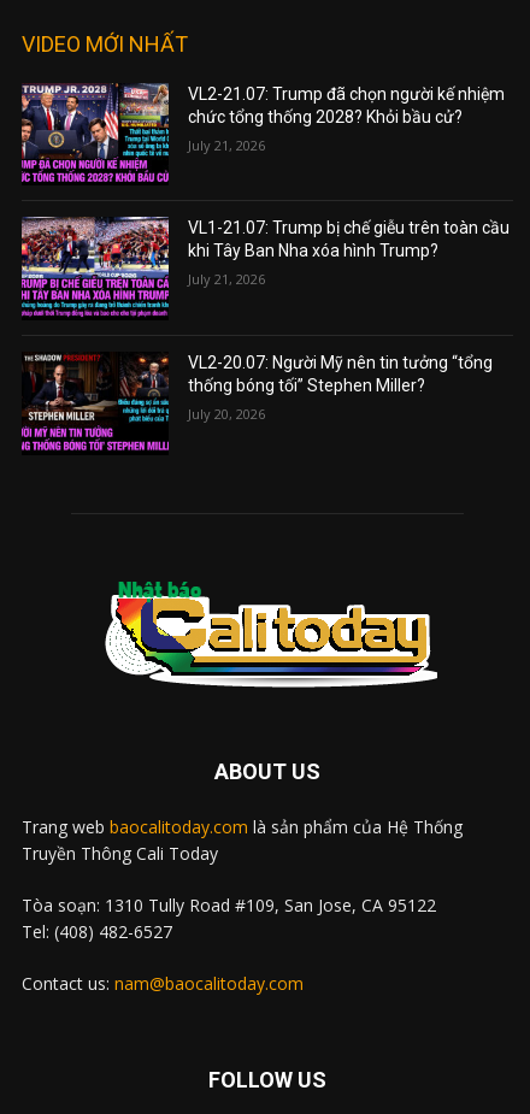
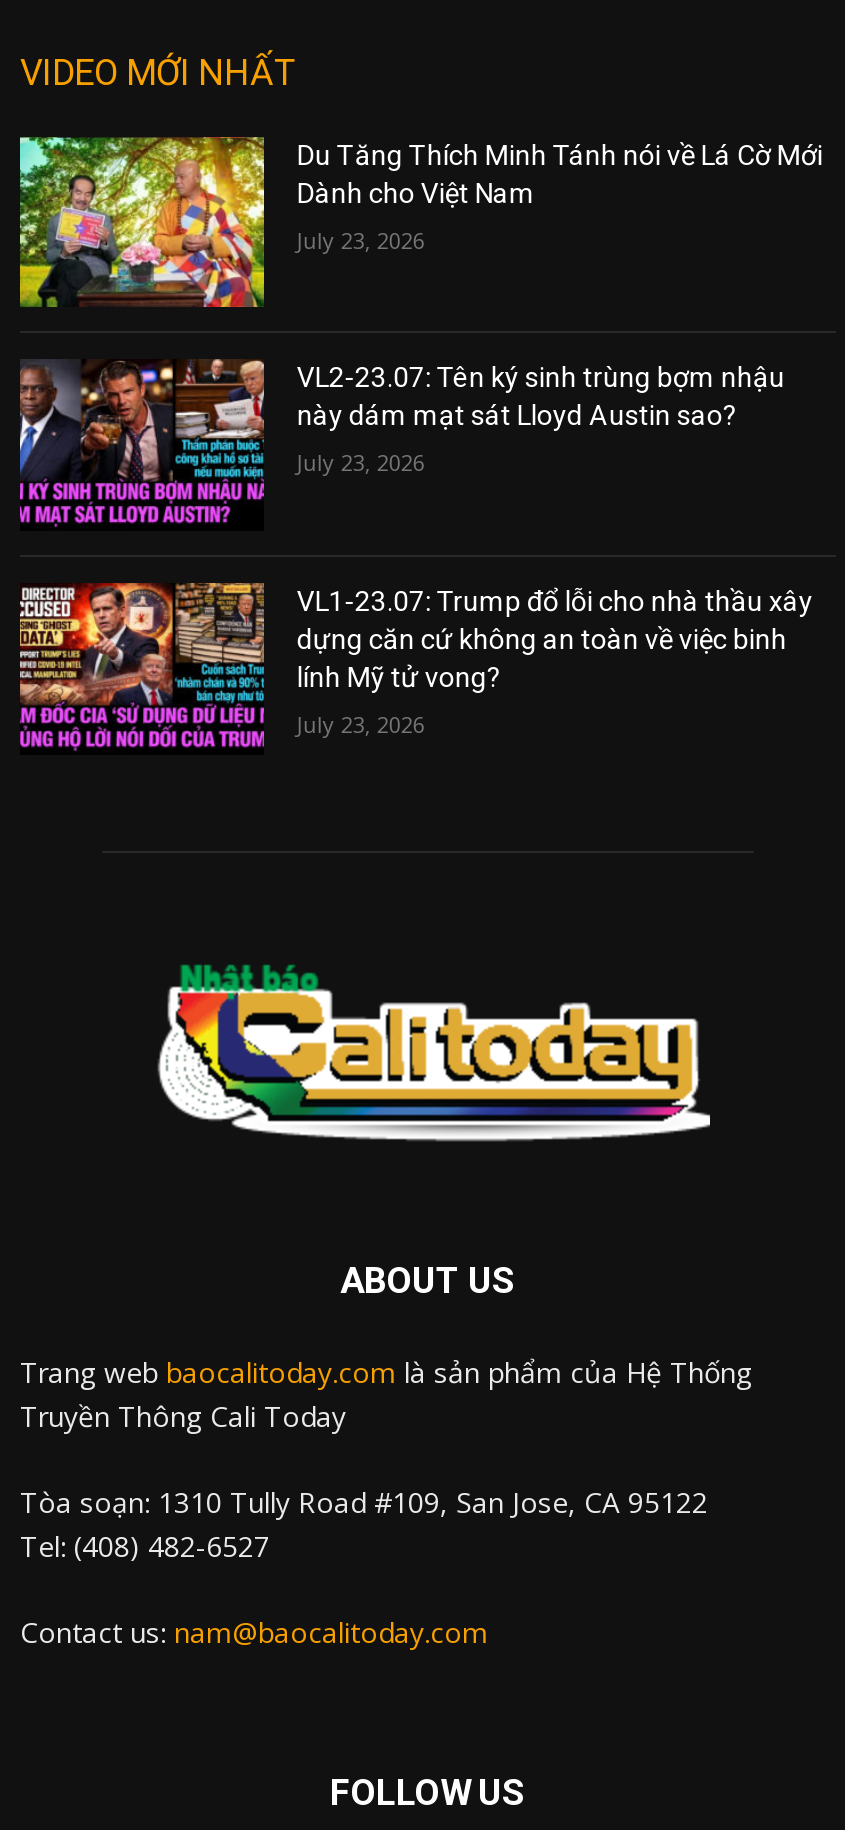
[20,83,505,185] [image] | VL2-21.07: Trump đã chọn người kế nhiệm | chức tổng thống 2028? Khỏi bầu cử? -> [18,135,823,309] [image] | Du Tăng Thích Minh Tánh nói về Lá Cờ Mới | Dành cho Việt Nam
[188,136,265,154] July 21, 2026 -> [297,224,425,254] July 23, 2026
[20,216,510,317] [image] | VL1-21.07: Trump bị chế giễu trên toàn cầu | khi Tây Ban Nha xóa hình Trump? -> [18,357,785,523] [image] | VL2-23.07: Tên ký sinh trùng bợm nhậu | này dám mạt sát Lloyd Austin sao?
[188,270,265,288] July 21, 2026 -> [297,448,425,478] July 23, 2026
[22,352,493,449] [image] | VL2-20.07: Người Mỹ nên tin tưởng “tổng | thống bóng tối” Stephen Miller? -> [18,581,813,747] [image] | VL1-23.07: Trump đổ lỗi cho nhà thầu xây | dựng căn cứ không an toàn về việc binh | lính Mỹ tử vong?
[188,405,265,423] July 20, 2026 -> [297,709,425,739] July 23, 2026

